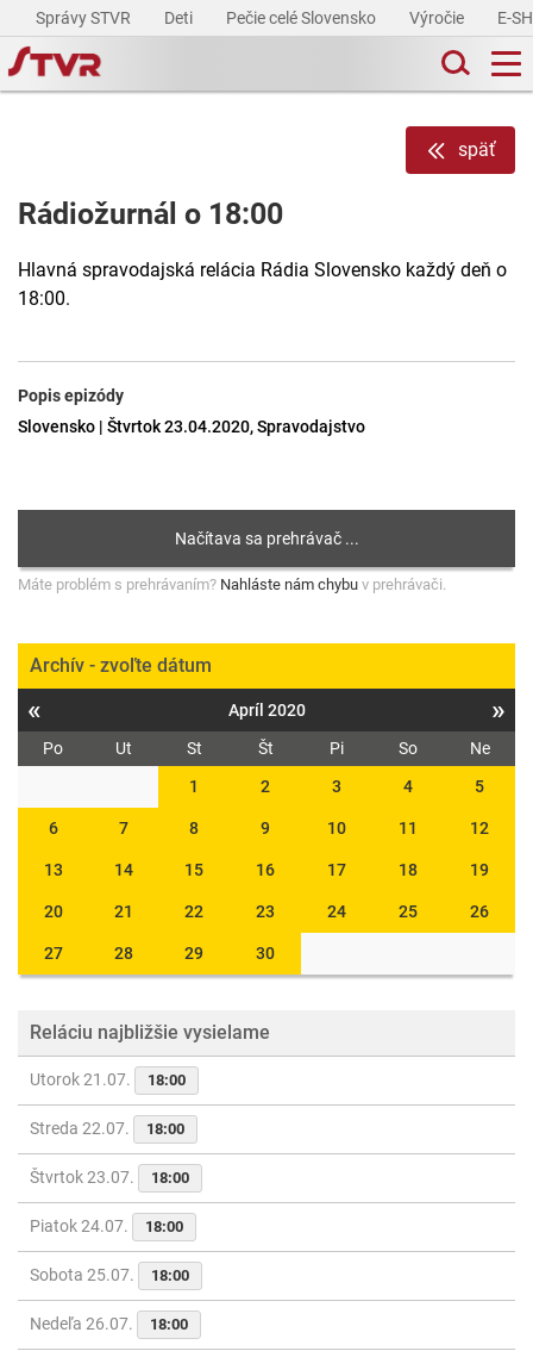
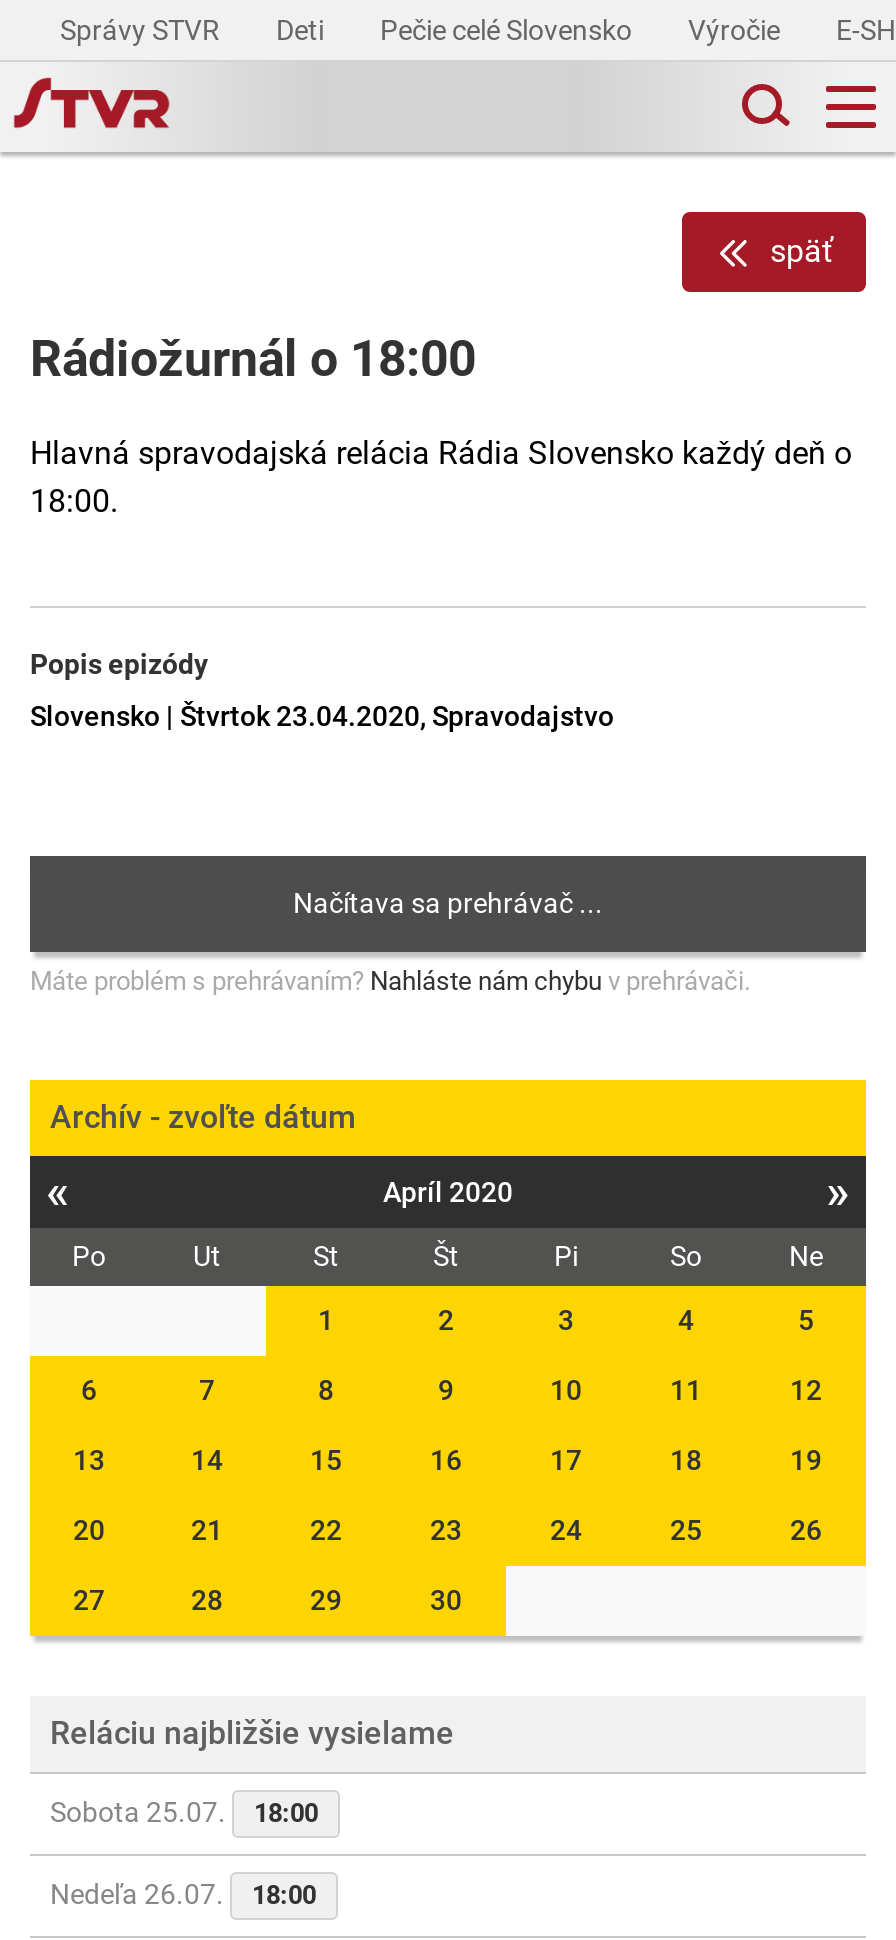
[30,1070,189,1235] Utorok 21.07. | 18:00 | Streda 22.07. | 18:00 | Štvrtok 23.07. | 18:00 | Piatok 24.07. | 18:00 -> none

